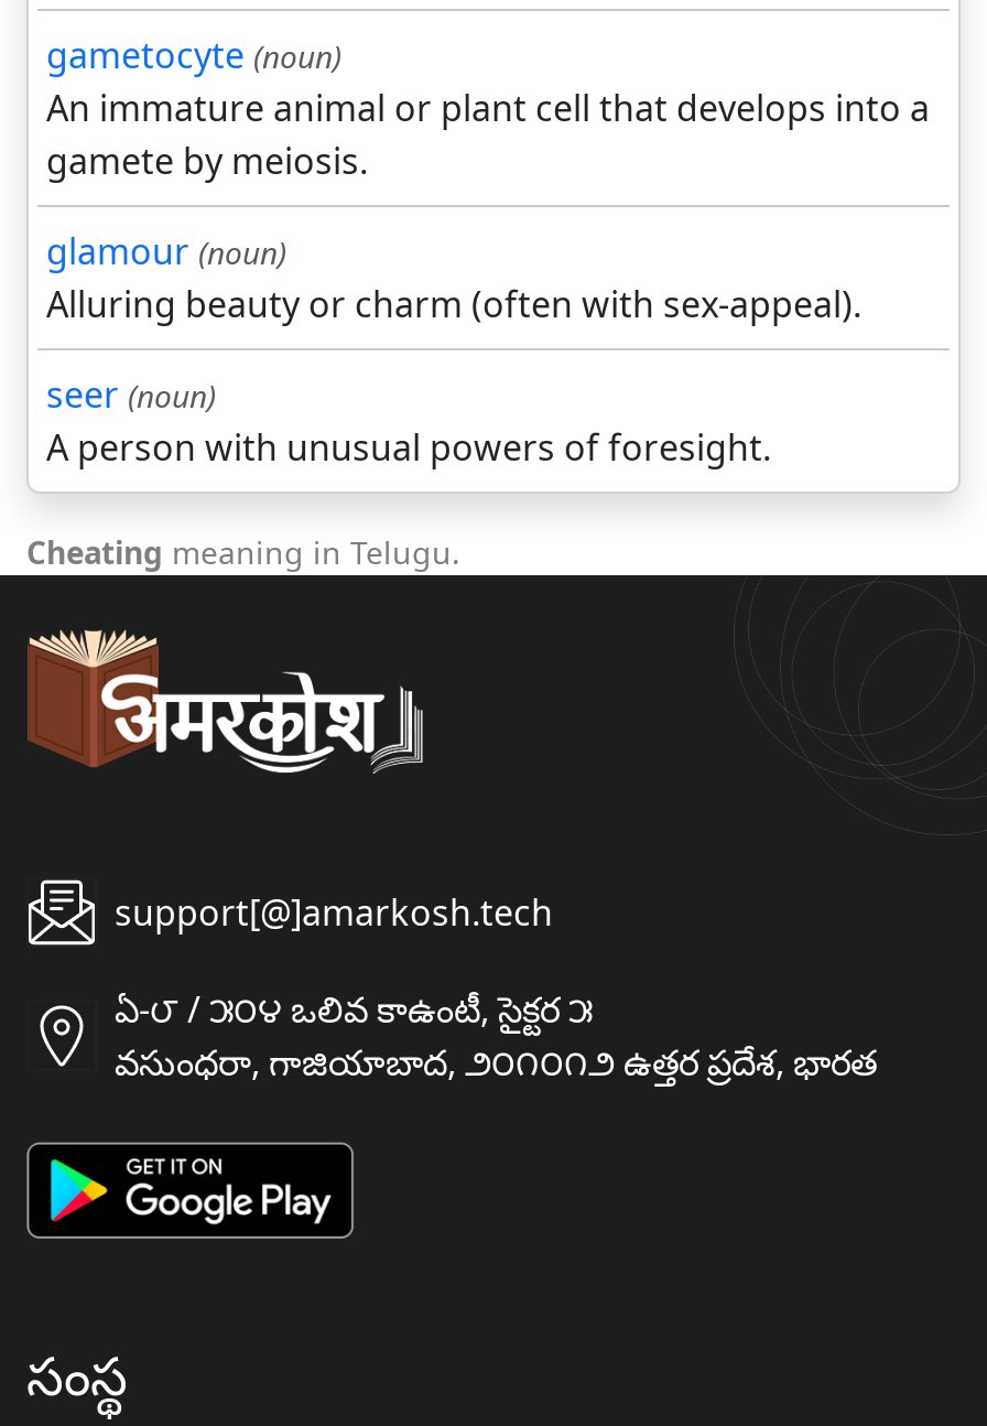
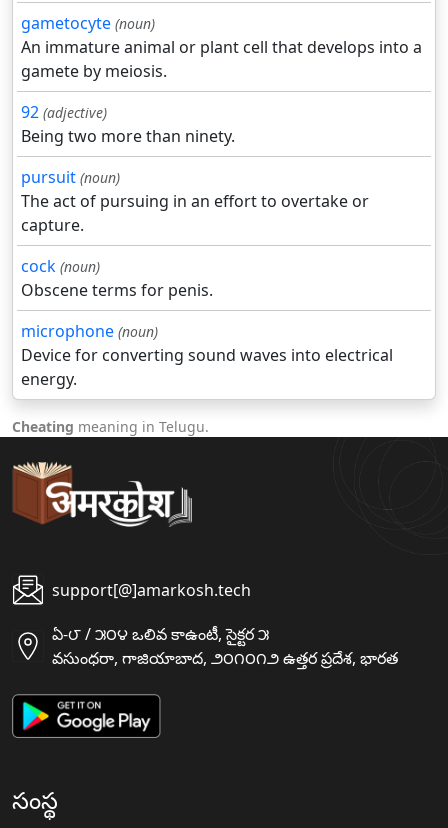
[46,227,861,472] glamour (noun) | Alluring beauty or charm (often with sex-appeal). | seer (noun) | A person with unusual powers of foresight. -> [21,101,393,390] 92 (adjective) | Being two more than ninety. | pursuit (noun) | The act of pursuing in an effort to overtake or | capture. | cock (noun) | Obscene terms for penis. | microphone (noun) | Device for converting sound waves into electrical | energy.

